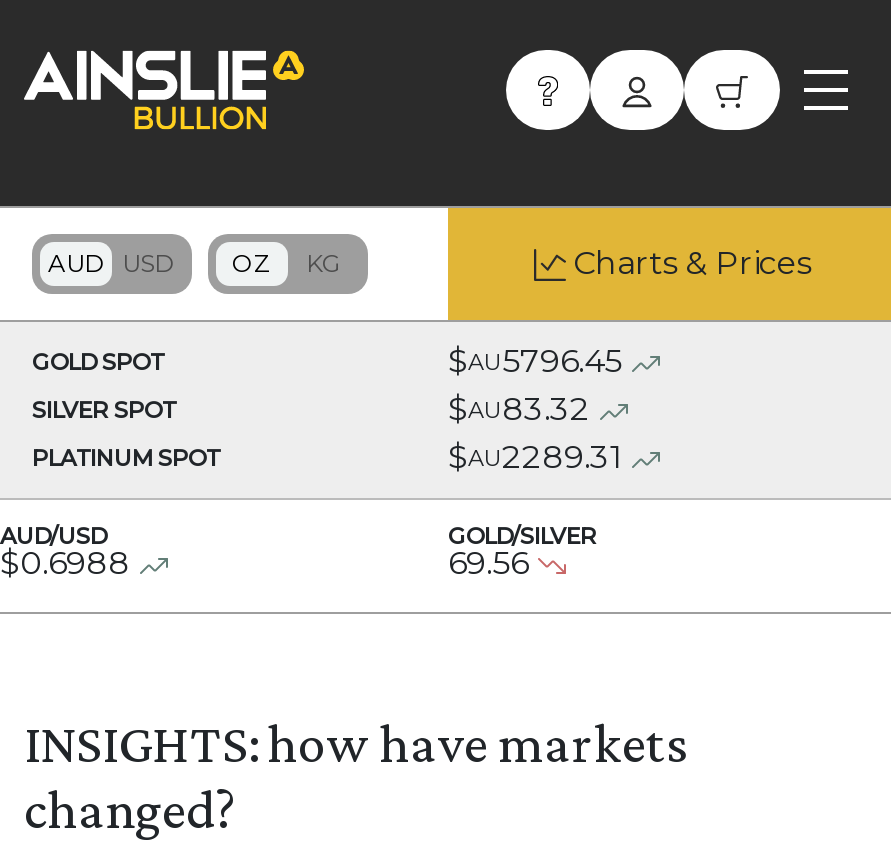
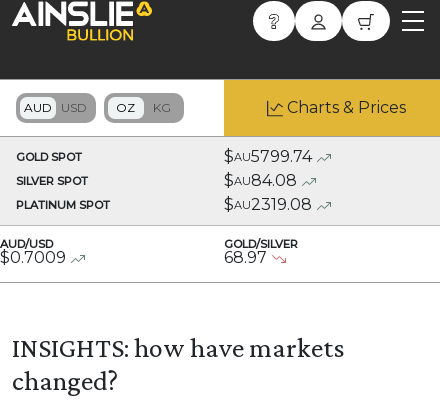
[448,342,622,380] $AU5796.45 -> [224,147,312,166] $AU5799.74
[448,390,590,428] $AU83.32 -> [224,171,297,190] $AU84.08
[448,438,622,476] $AU2289.31 -> [224,195,312,214] $AU2319.08
[0,544,130,582] $0.6988 -> [0,248,66,267] $0.7009
[448,544,528,582] 69.56 -> [224,248,267,267] 68.97

